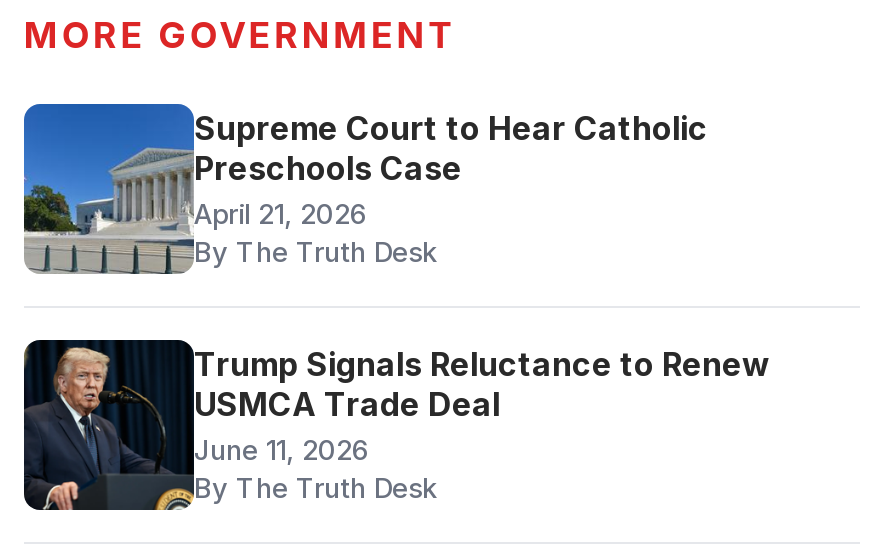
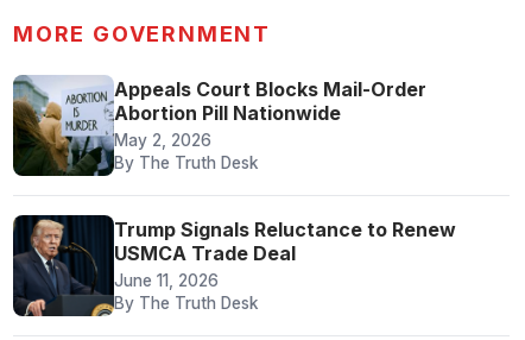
[22,102,708,276] [image] | Supreme Court to Hear Catholic | Preschools Case | April 21, 2026 -> [12,75,426,177] [image] | Appeals Court Blocks Mail-Order | Abortion Pill Nationwide | May 2, 2026

